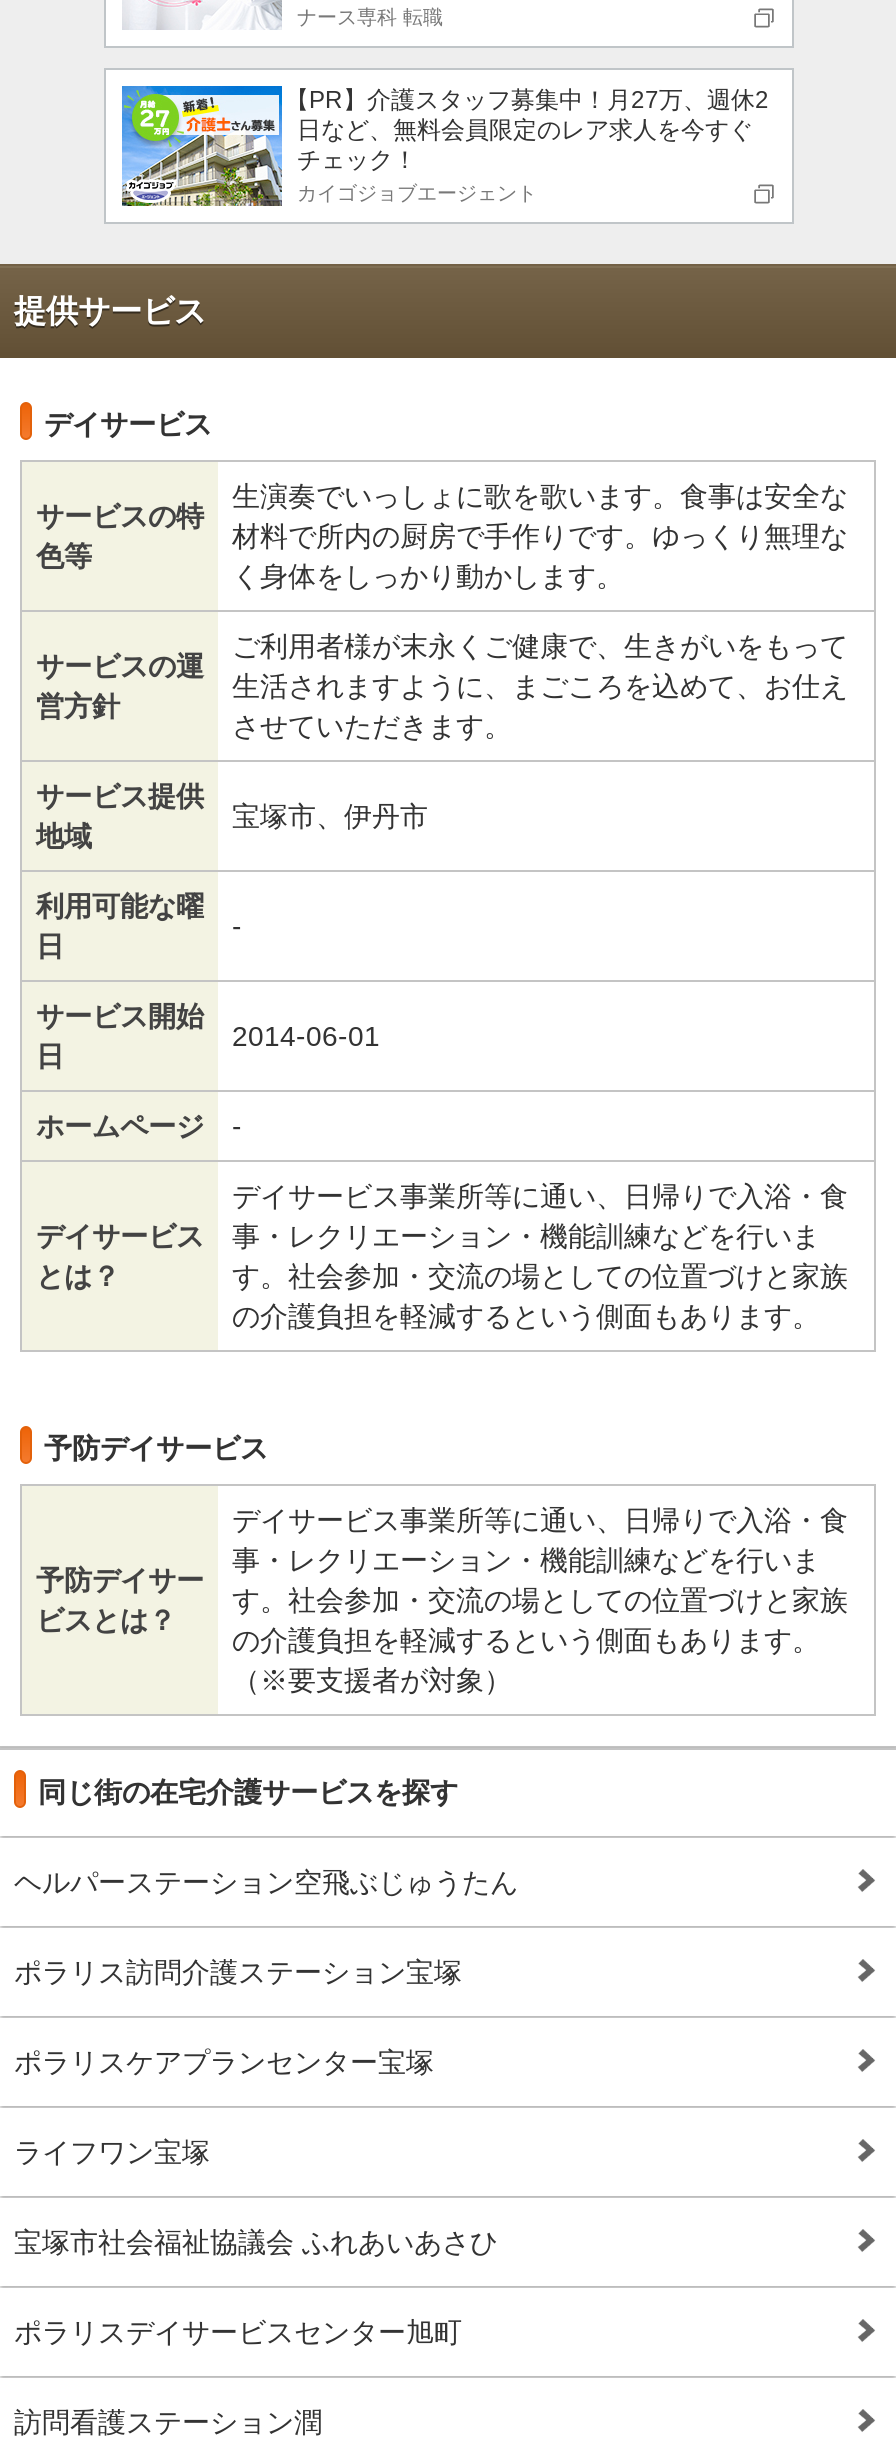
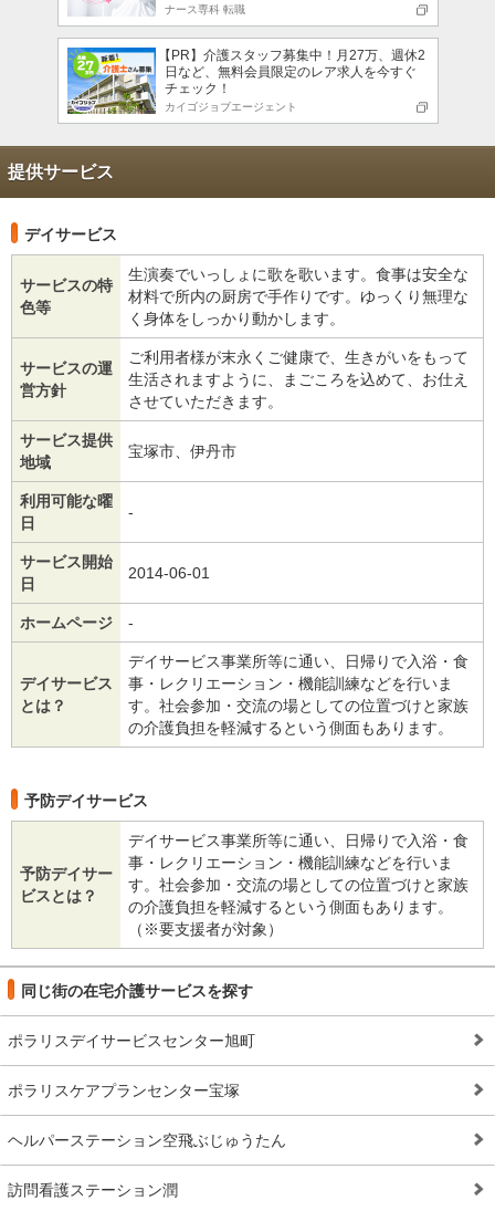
moved [14,1866,518,2078] -> [8,1082,286,1149]: ポラリスケアプランセンター宝塚 | ヘルパーステーション空飛ぶじゅうたん
[14,1956,498,2258] ポラリス訪問介護ステーション宝塚 | ライフワン宝塚 | 宝塚市社会福祉協議会 ふれあいあさひ -> none
moved [14,2316,462,2348] -> [8,1032,255,1050]: ポラリスデイサービスセンター旭町

